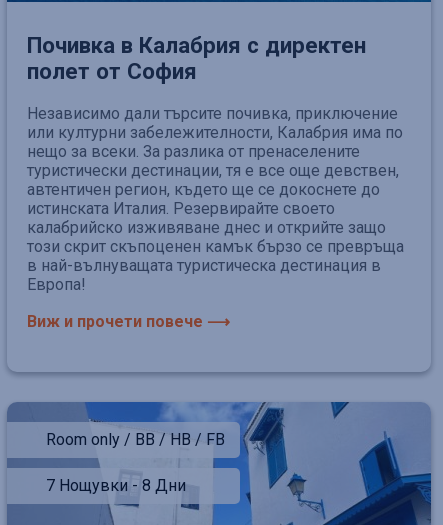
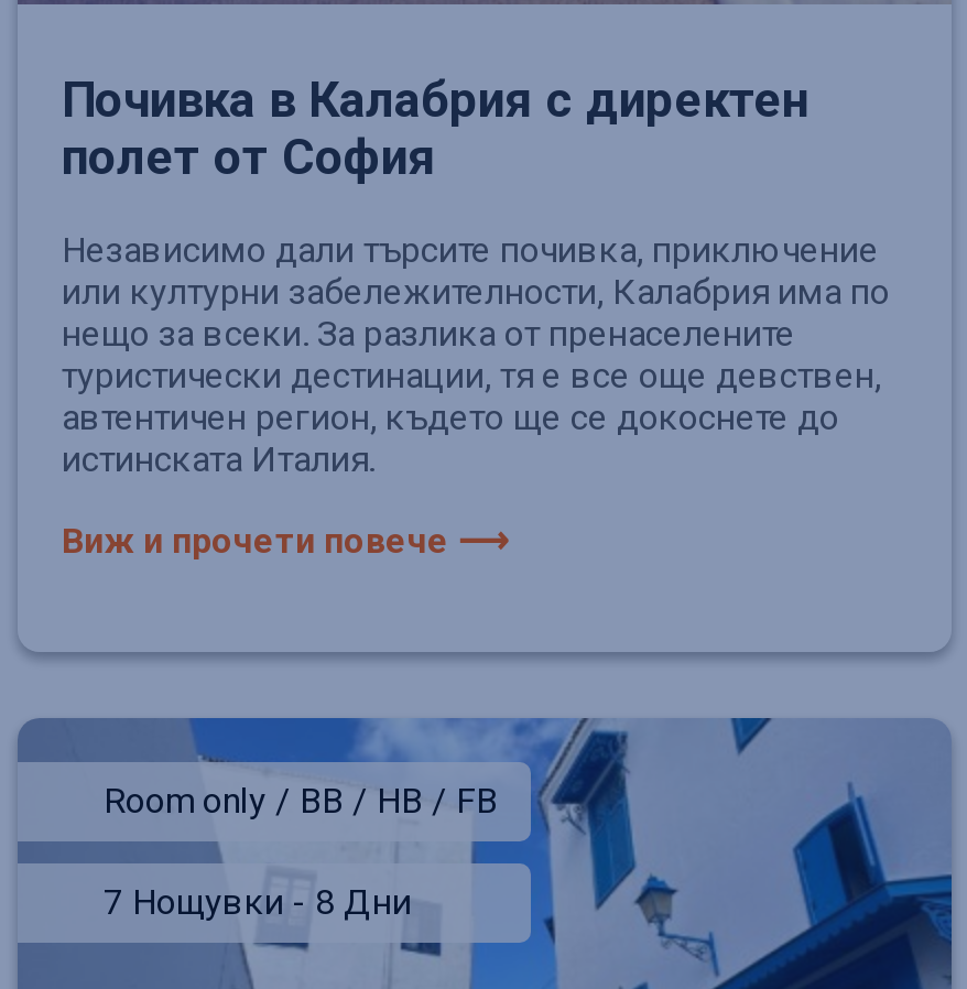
[27,199,404,294] истинската Италия. Резервирайте своето | калабрийско изживяване днес и открийте защо | този скрит скъпоценен камък бързо се превръща | в най-вълнуващата туристическа дестинация в | Европа! -> [62,438,374,480] истинската Италия.

